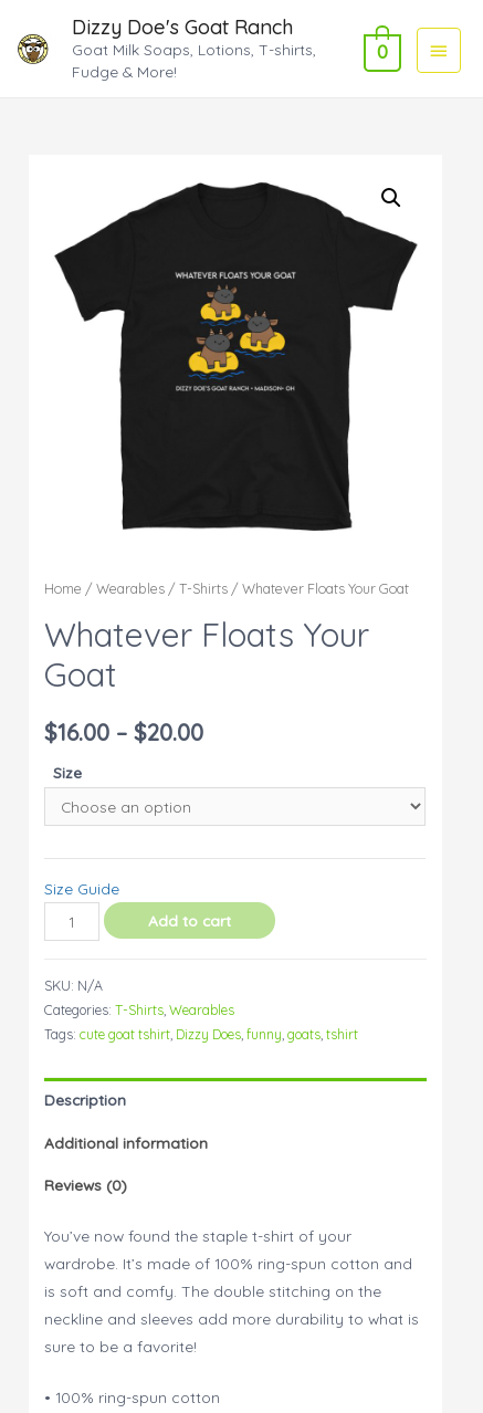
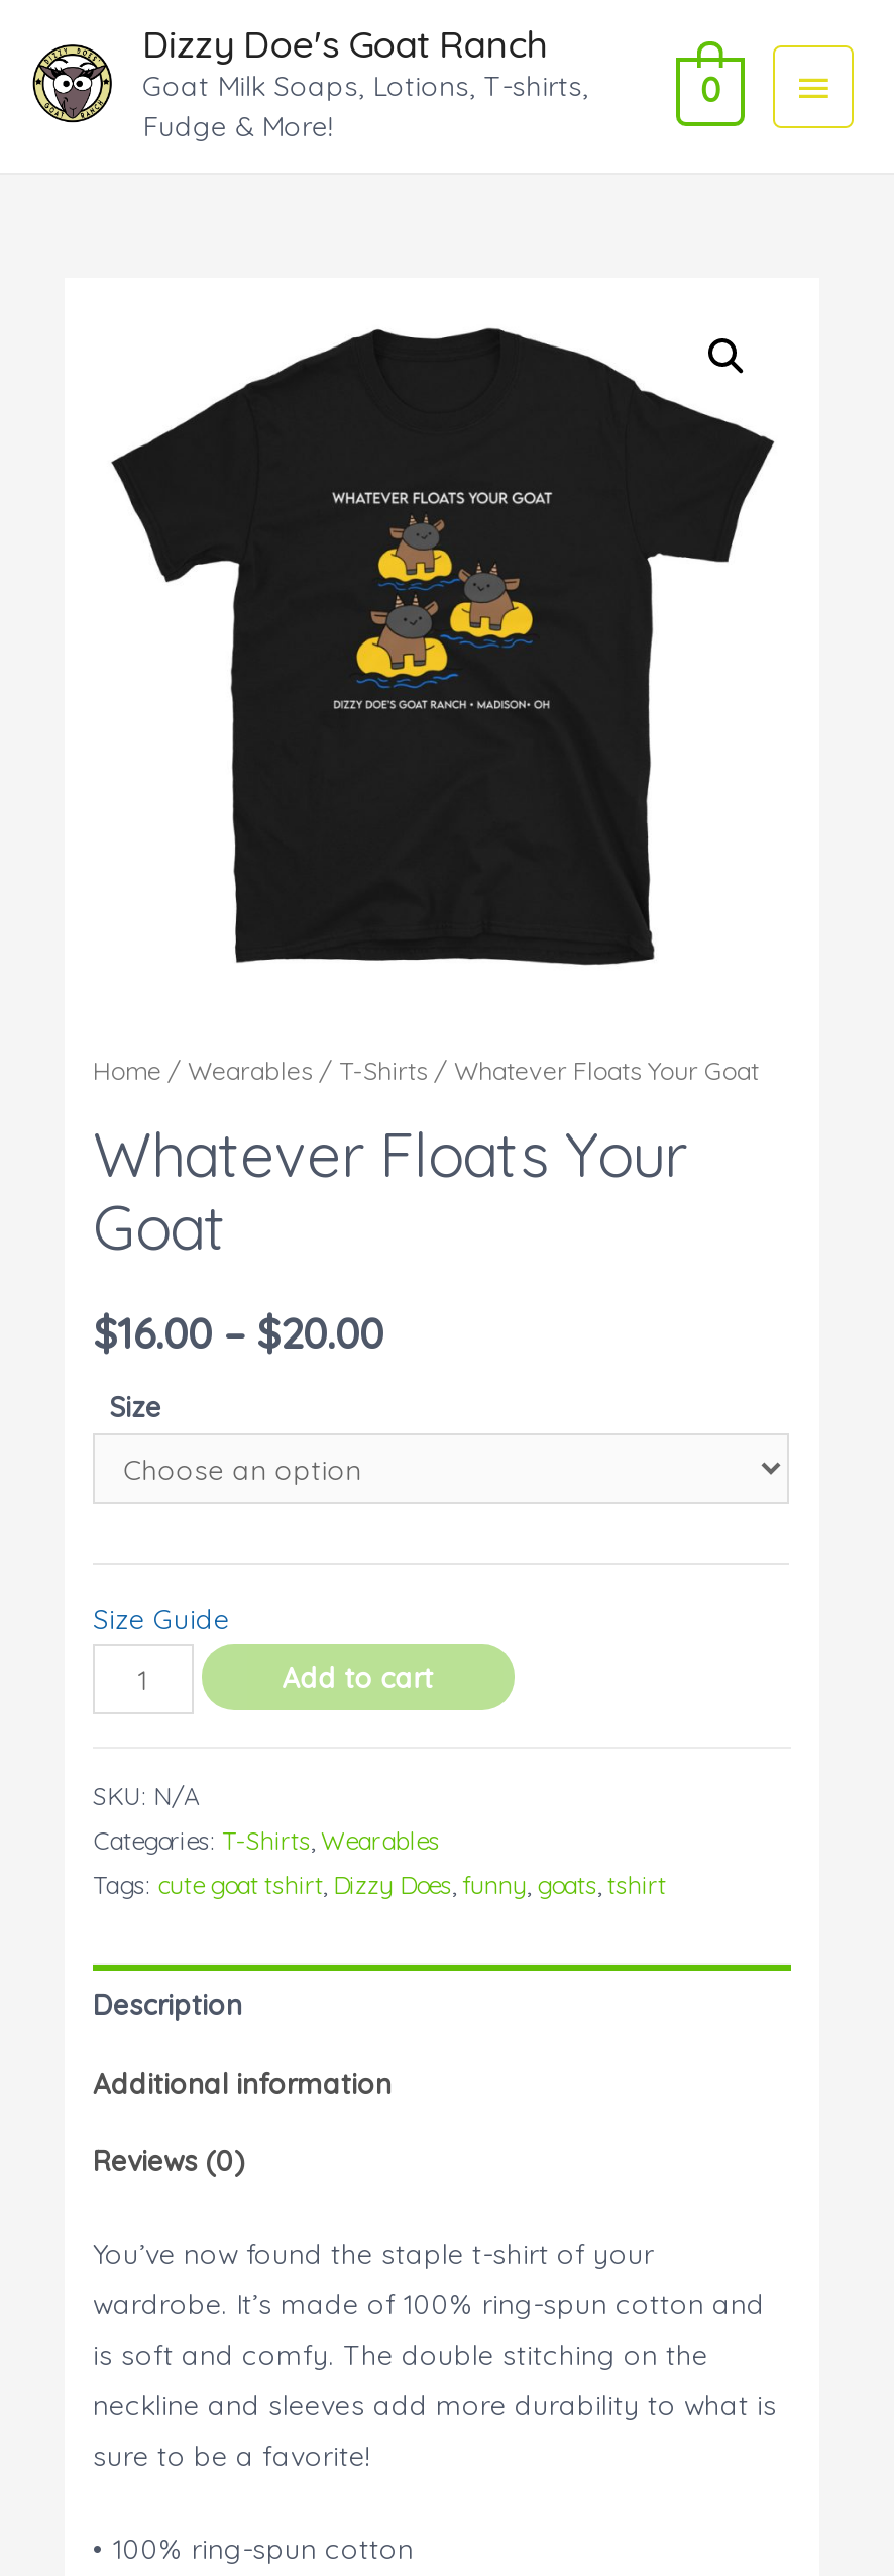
[11,27,55,70] [image] -> [30,41,115,124] [image]

